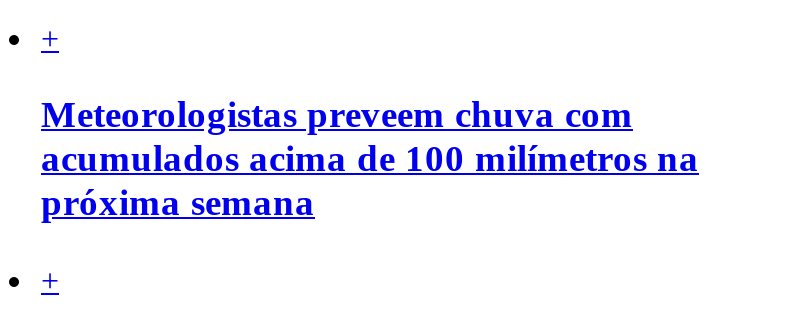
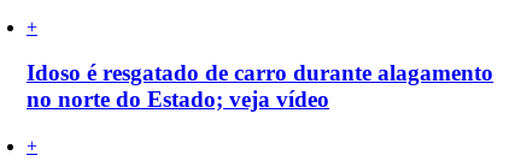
[41,94,699,224] Meteorologistas preveem chuva com | acumulados acima de 100 milímetros na | próxima semana -> [27,60,493,112] Idoso é resgatado de carro durante alagamento | no norte do Estado; veja vídeo

